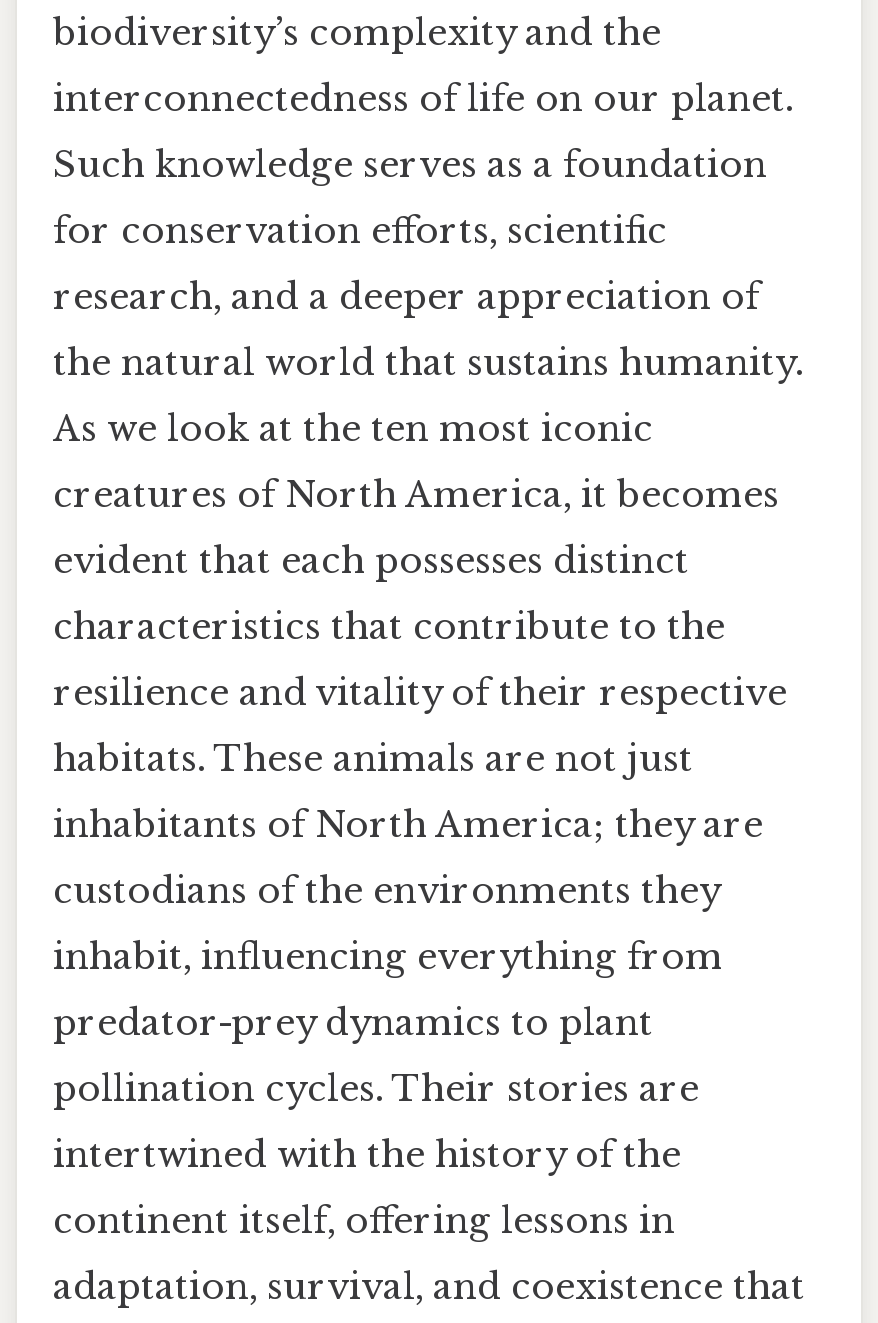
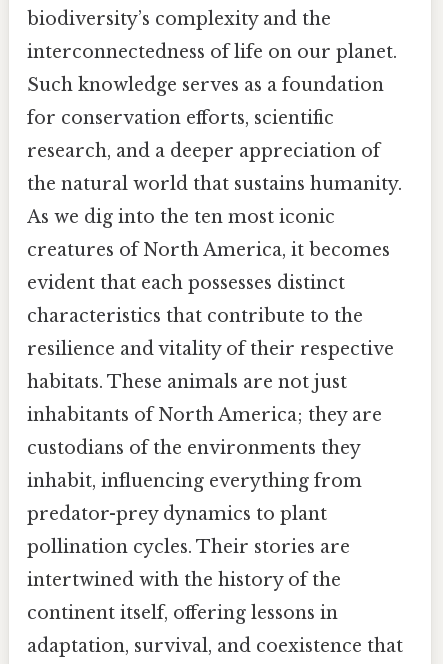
[53,407,653,451] As we look at the ten most iconic -> [27,206,335,228] As we dig into the ten most iconic

